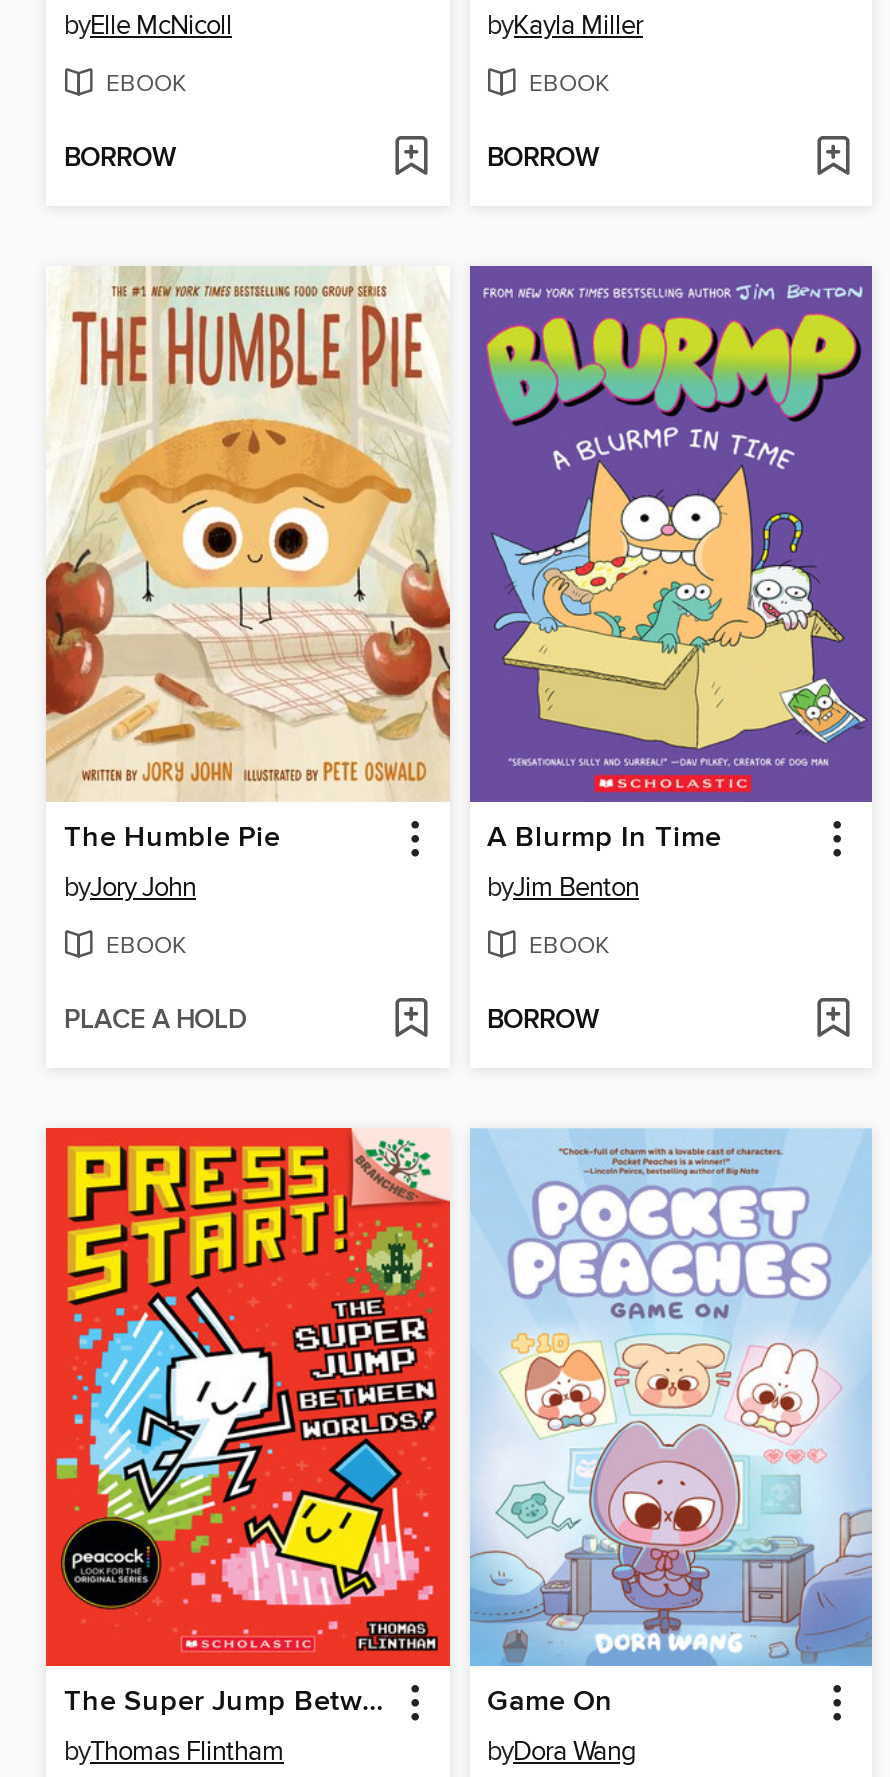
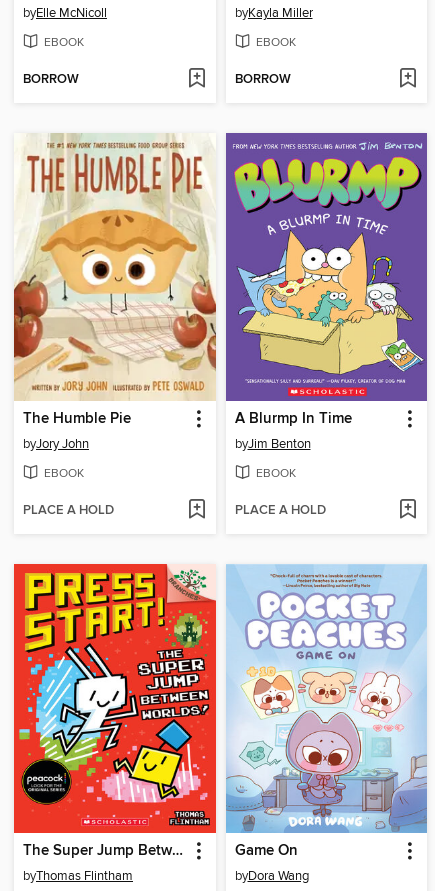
[487,1004,599,1038] BORROW -> [234,502,325,519] PLACE A HOLD

